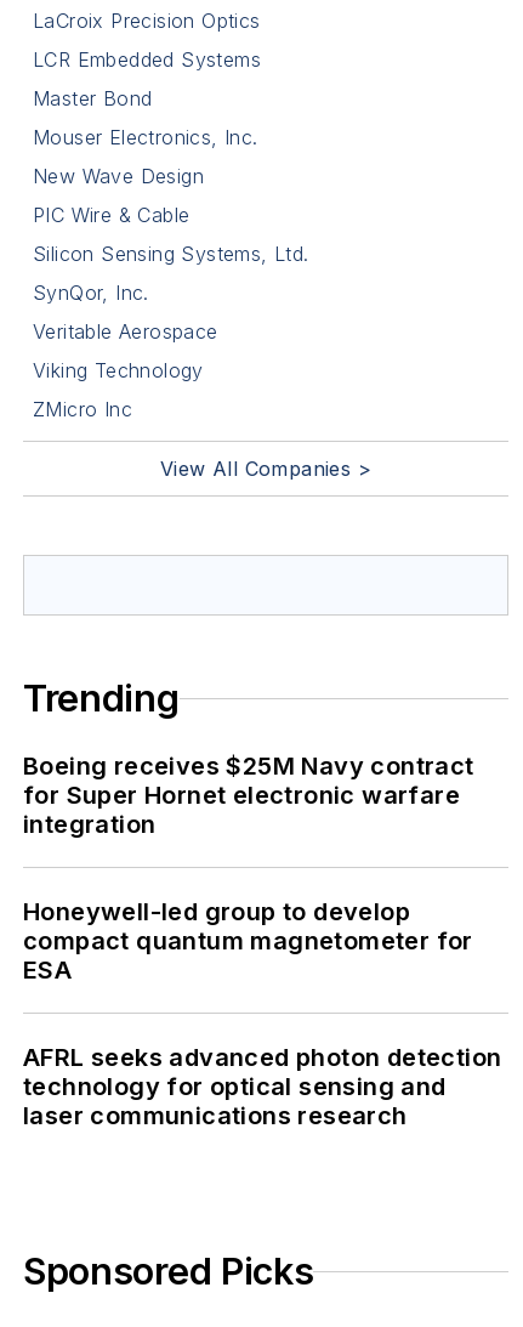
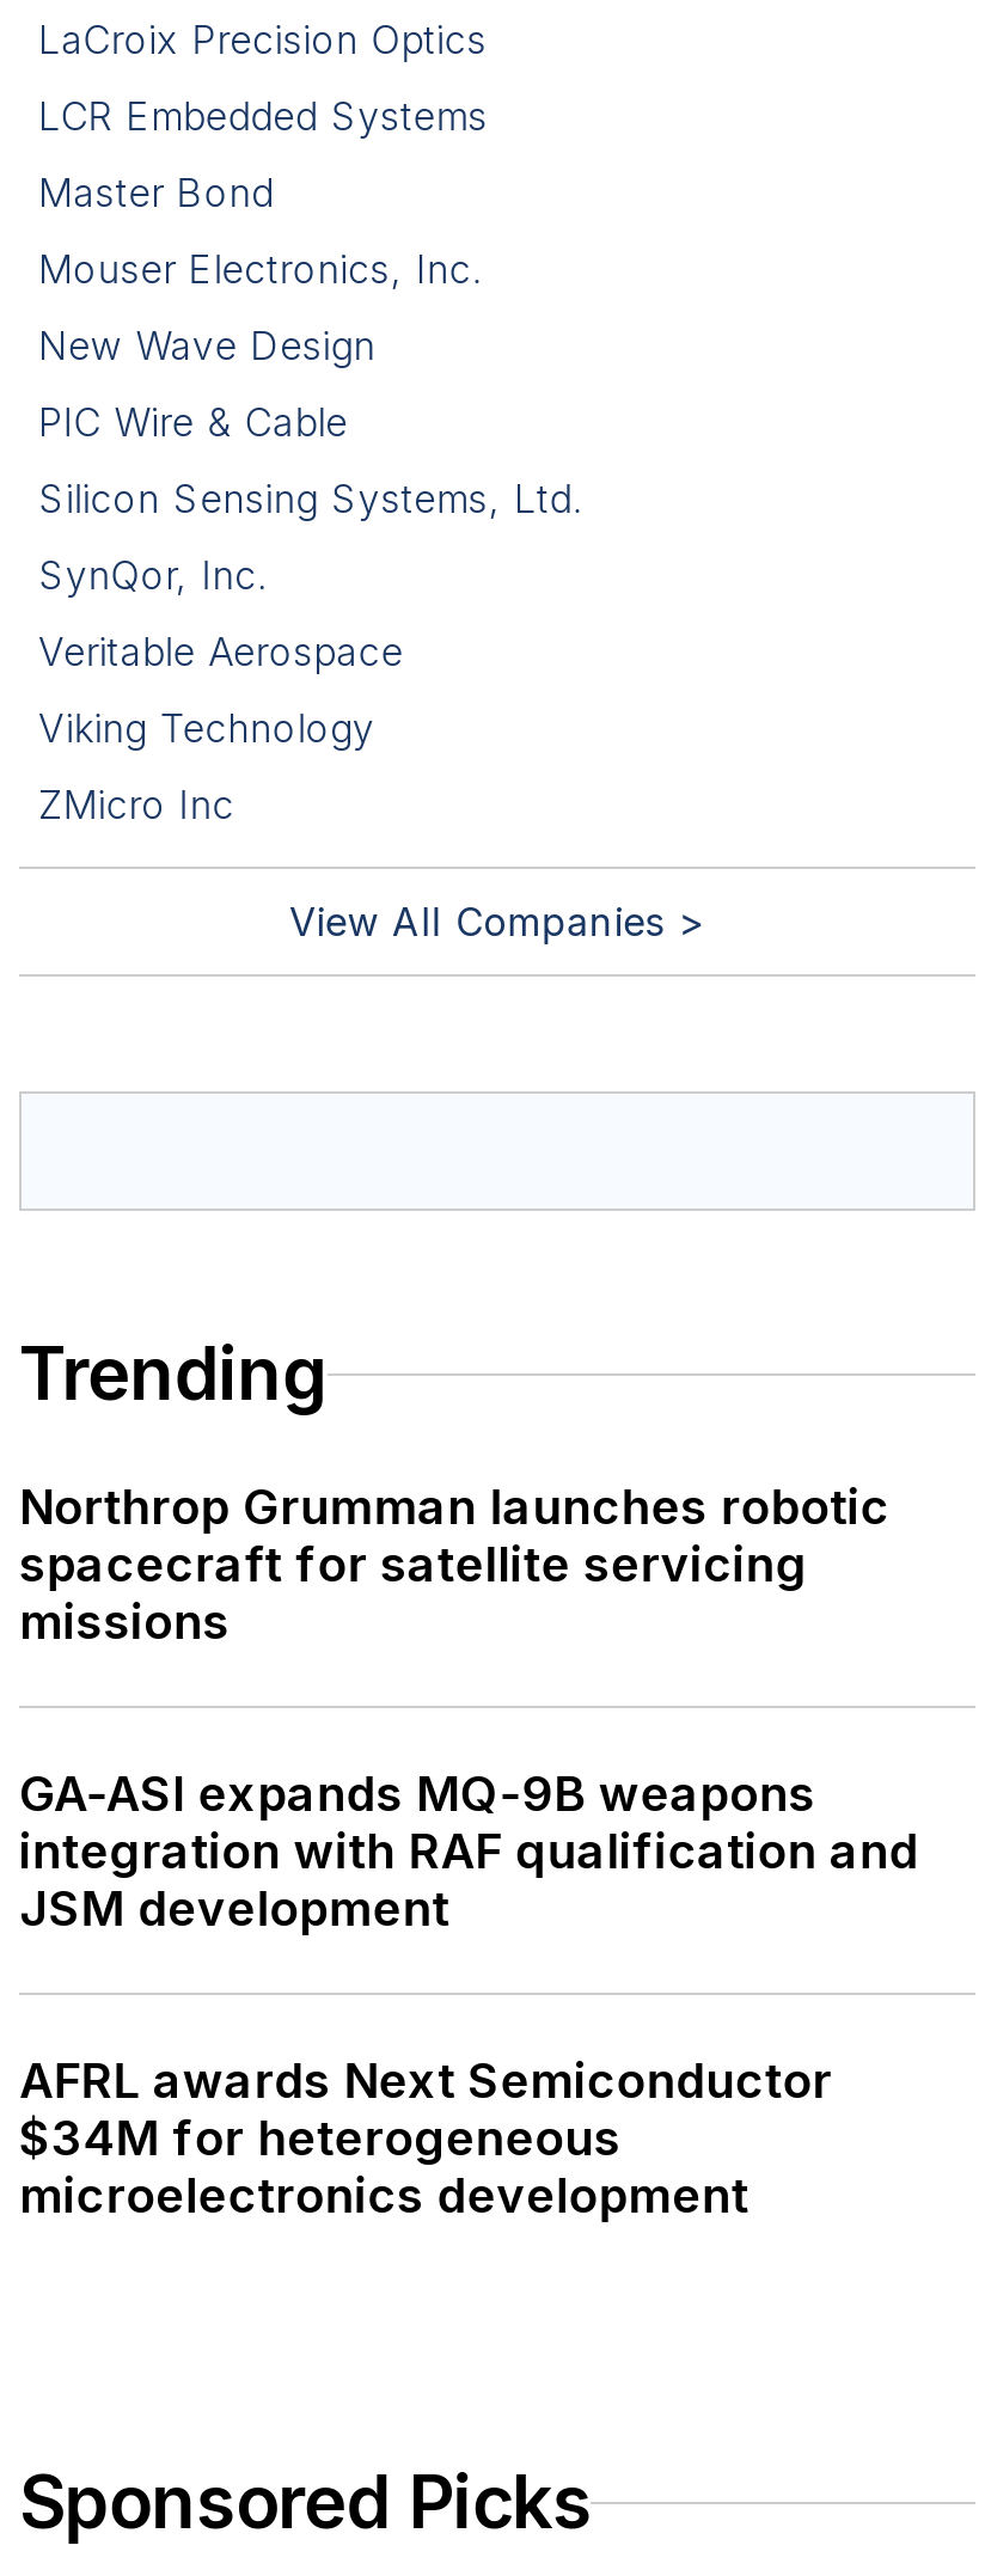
[23,752,474,839] Boeing receives $25M Navy contract | for Super Hornet electronic warfare | integration -> [19,1479,890,1651] Northrop Grumman launches robotic | spacecraft for satellite servicing | missions
[23,897,473,985] Honeywell-led group to develop | compact quantum magnetometer for | ESA -> [19,1766,919,1938] GA-ASI expands MQ-9B weapons | integration with RAF qualification and | JSM development
[23,1043,502,1130] AFRL seeks advanced photon detection | technology for optical sensing and | laser communications research -> [19,2052,832,2225] AFRL awards Next Semiconductor | $34M for heterogeneous | microelectronics development

